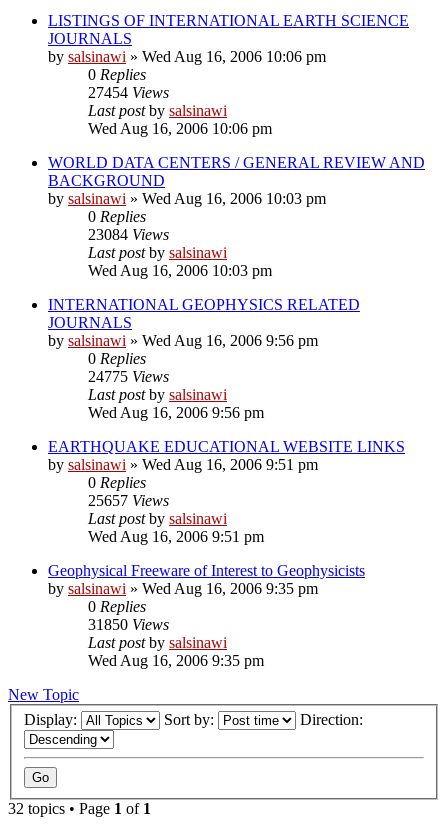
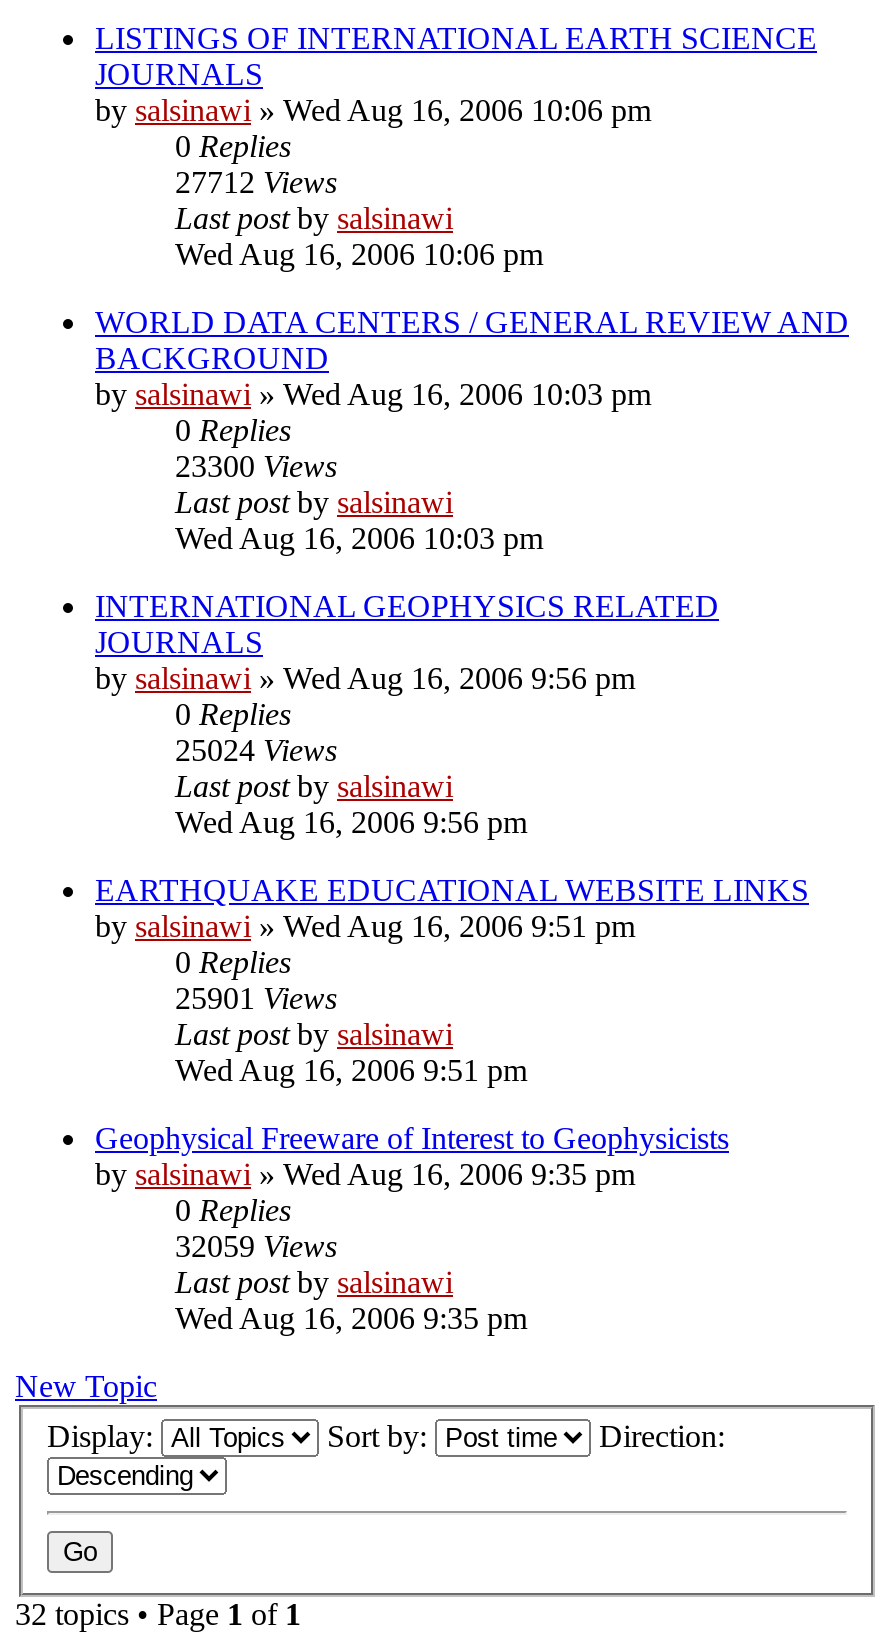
[88,84,169,101] 27454 Views -> [175,165,337,199] 27712 Views
[88,226,169,243] 23084 Views -> [175,449,337,483] 23300 Views
[88,368,169,385] 24775 Views -> [175,733,337,767] 25024 Views
[88,492,169,509] 25657 Views -> [175,981,337,1015] 25901 Views
[88,616,169,633] 31850 Views -> [175,1229,337,1263] 32059 Views

